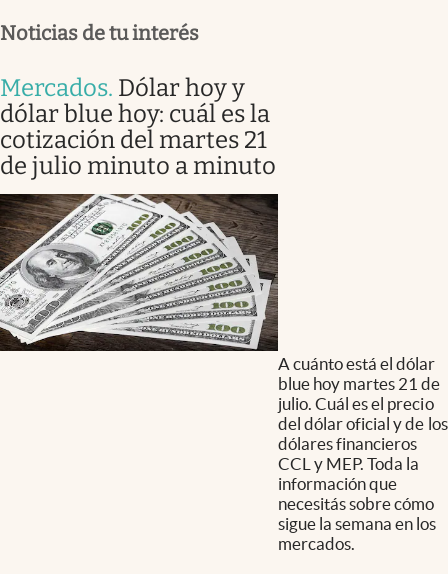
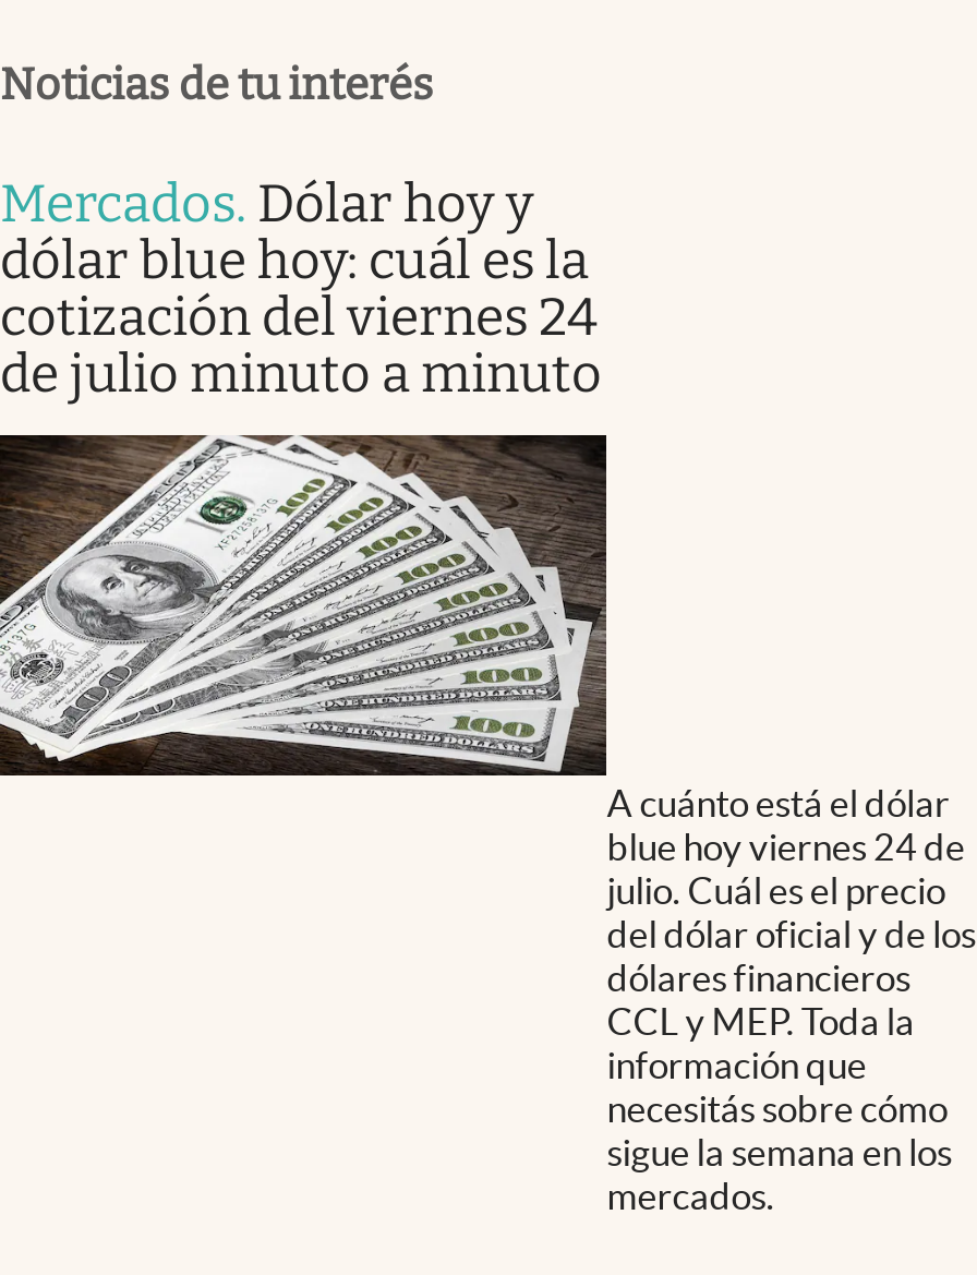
[0,126,267,154] cotización del martes 21 -> [0,286,598,347] cotización del viernes 24
[278,374,440,393] blue hoy martes 21 de -> [607,826,965,867] blue hoy viernes 24 de

